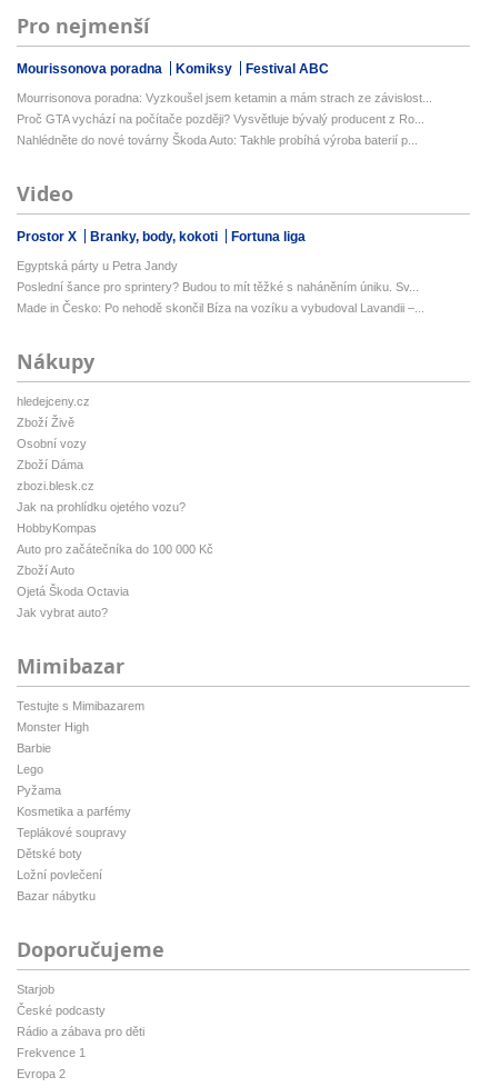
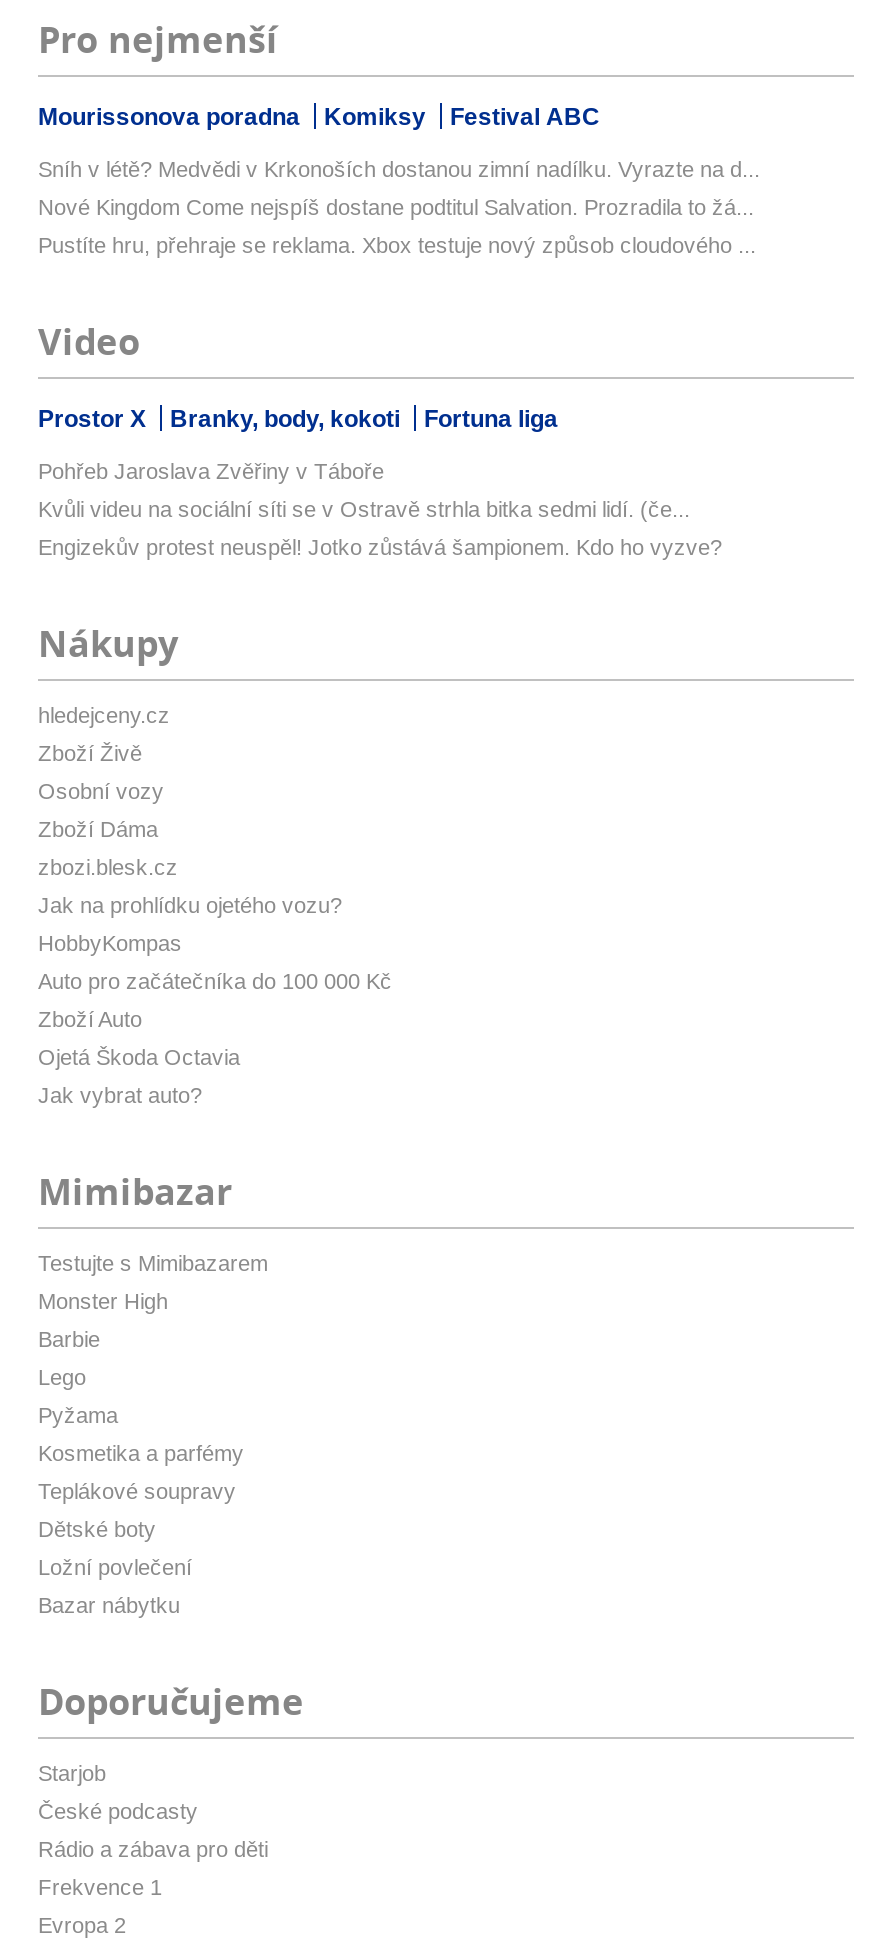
[17,91,432,104] Mourrisonova poradna: Vyzkoušel jsem ketamin a mám strach ze závislost... -> [38,156,760,180] Sníh v létě? Medvědi v Krkonoších dostanou zimní nadílku. Vyrazte na d...
[17,112,424,125] Proč GTA vychází na počítače později? Vysvětluje bývalý producent z Ro... -> [38,194,754,218] Nové Kingdom Come nejspíš dostane podtitul Salvation. Prozradila to žá...
[17,133,418,146] Nahlédněte do nové továrny Škoda Auto: Takhle probíhá výroba baterií p... -> [38,232,756,256] Pustíte hru, přehraje se reklama. Xbox testuje nový způsob cloudového ...
[17,258,178,272] Egyptská párty u Petra Jandy -> [38,458,384,482] Pohřeb Jaroslava Zvěřiny v Táboře
[17,280,419,293] Poslední šance pro sprintery? Budou to mít těžké s naháněním úniku. Sv... -> [38,496,690,520] Kvůli videu na sociální síti se v Ostravě strhla bitka sedmi lidí. (če...
[17,301,424,314] Made in Česko: Po nehodě skončil Bíza na vozíku a vybudoval Lavandii –... -> [38,534,722,558] Engizekův protest neuspěl! Jotko zůstává šampionem. Kdo ho vyzve?

